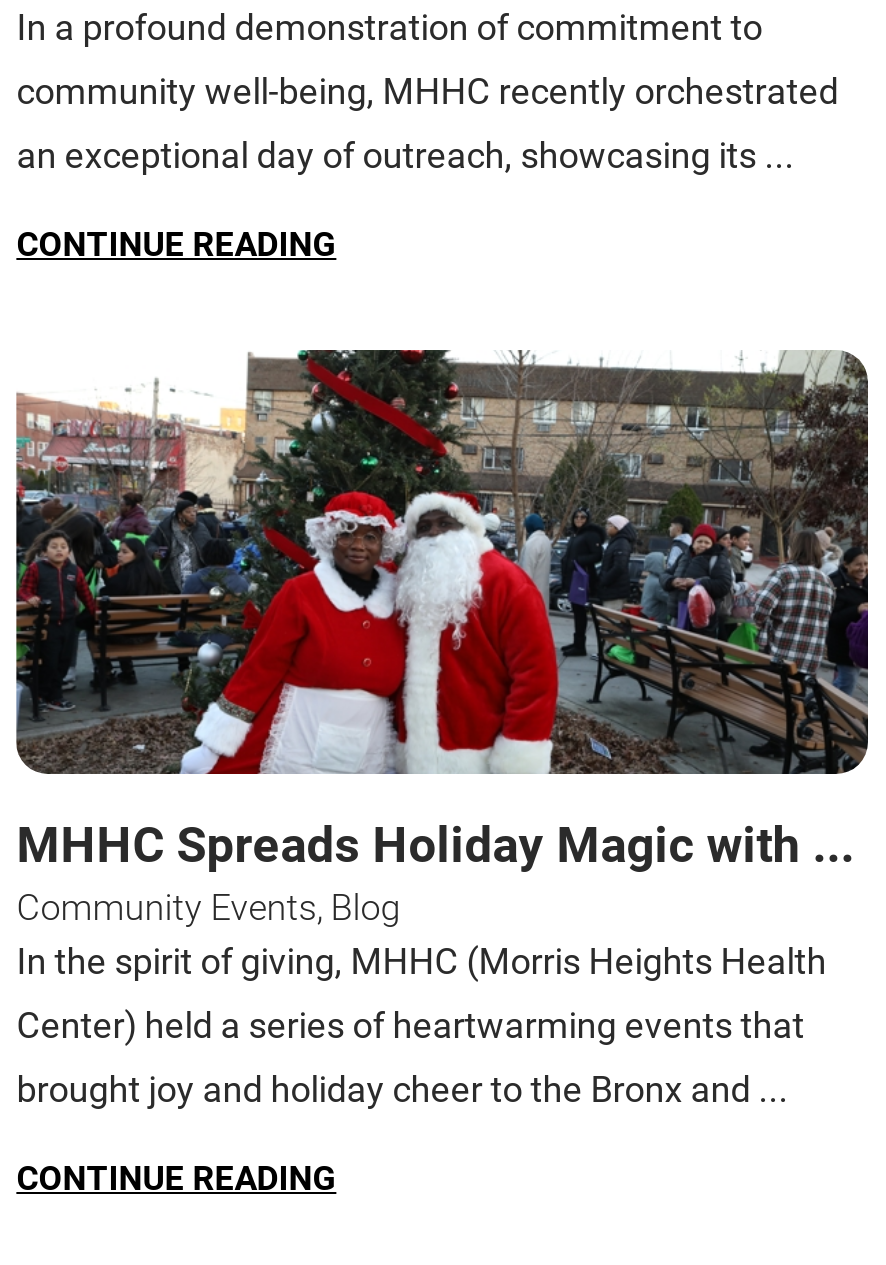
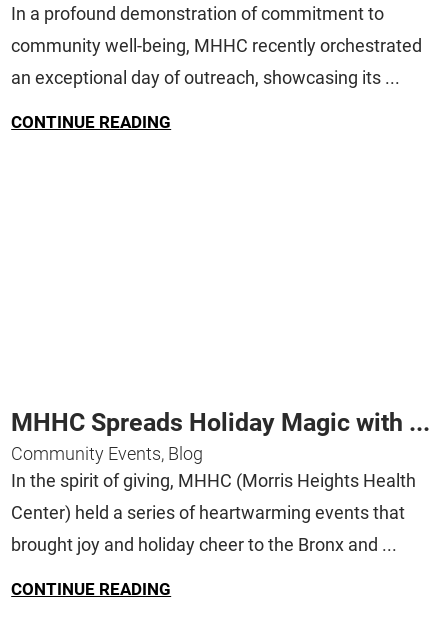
[14,348,870,776] [image] -> none

